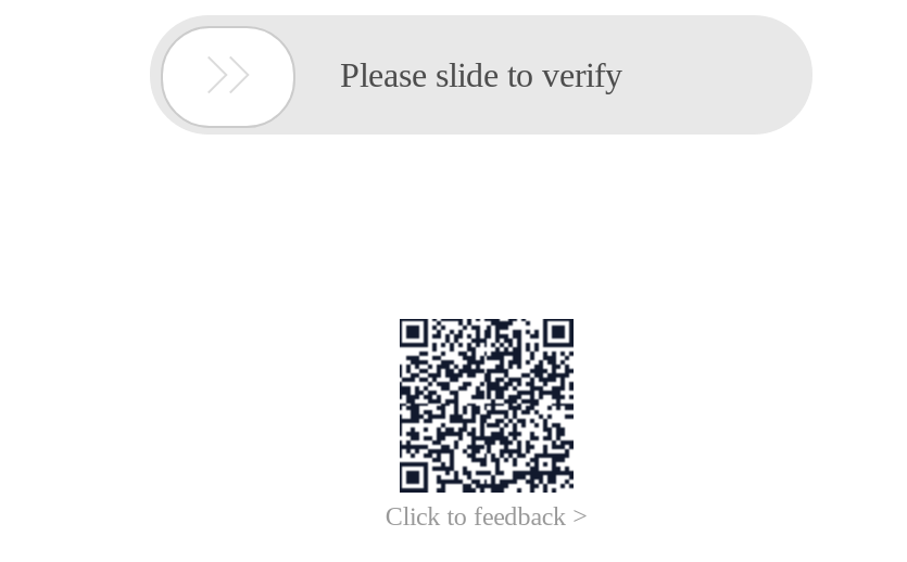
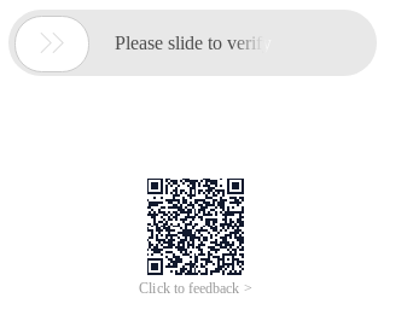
[398,317,574,495] [image] -> [146,177,245,276] [image]

